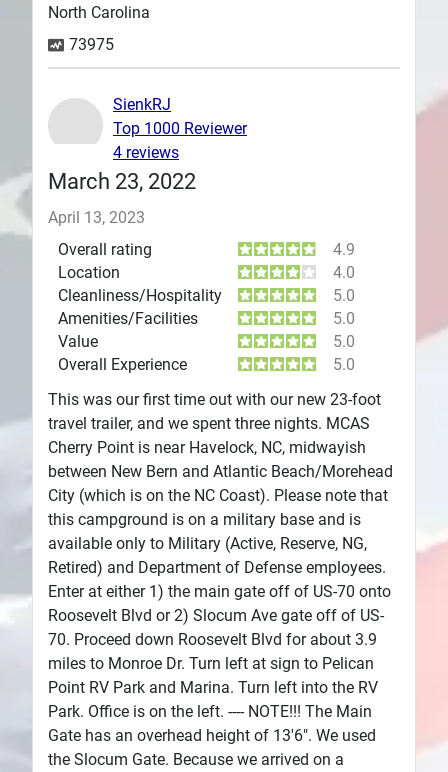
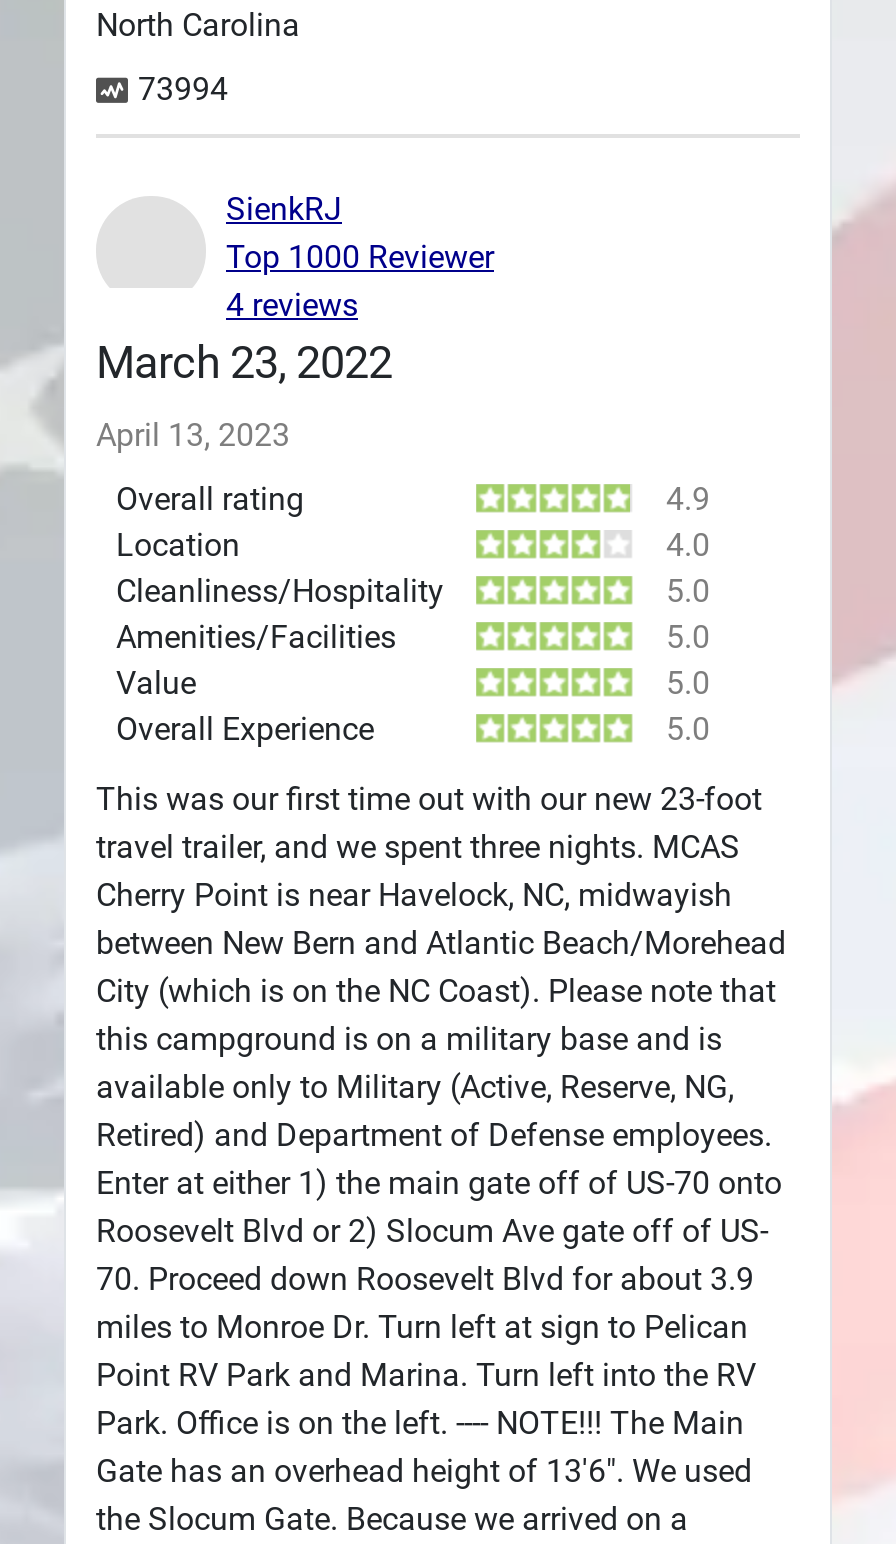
[69,35,114,54] 73975 -> [138,70,228,108] 73994

